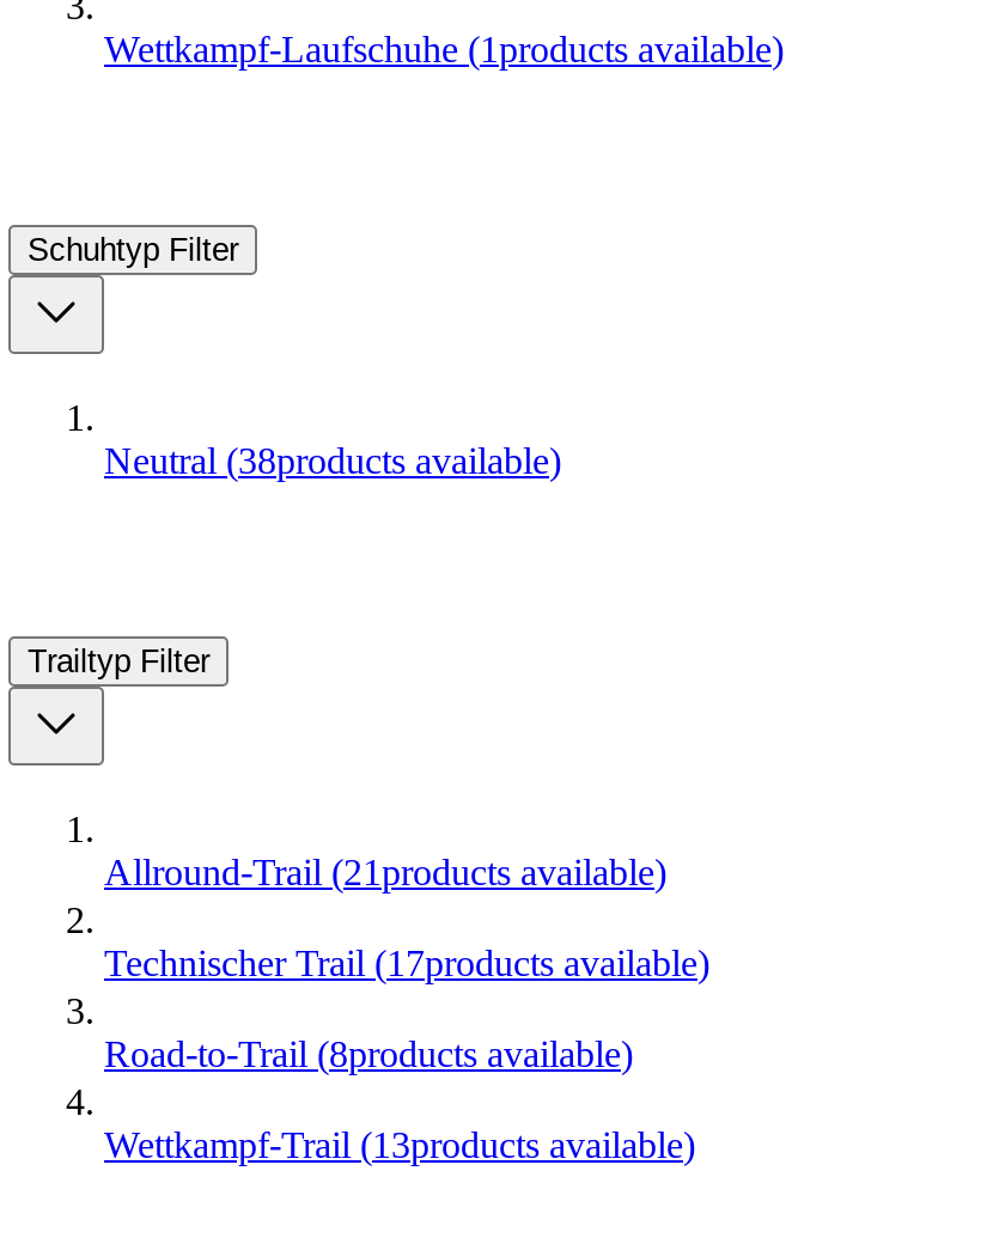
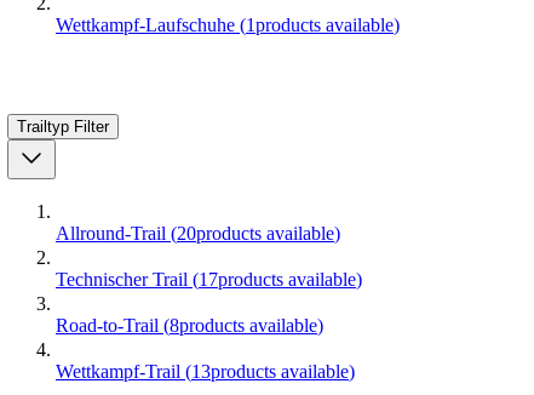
[28,232,238,268] Schuhtyp Filter -> none
[104,440,561,481] Neutral (38products available) -> none
[104,852,666,892] Allround-Trail (21 products available) -> [56,223,340,244] Allround-Trail (20 products available)

